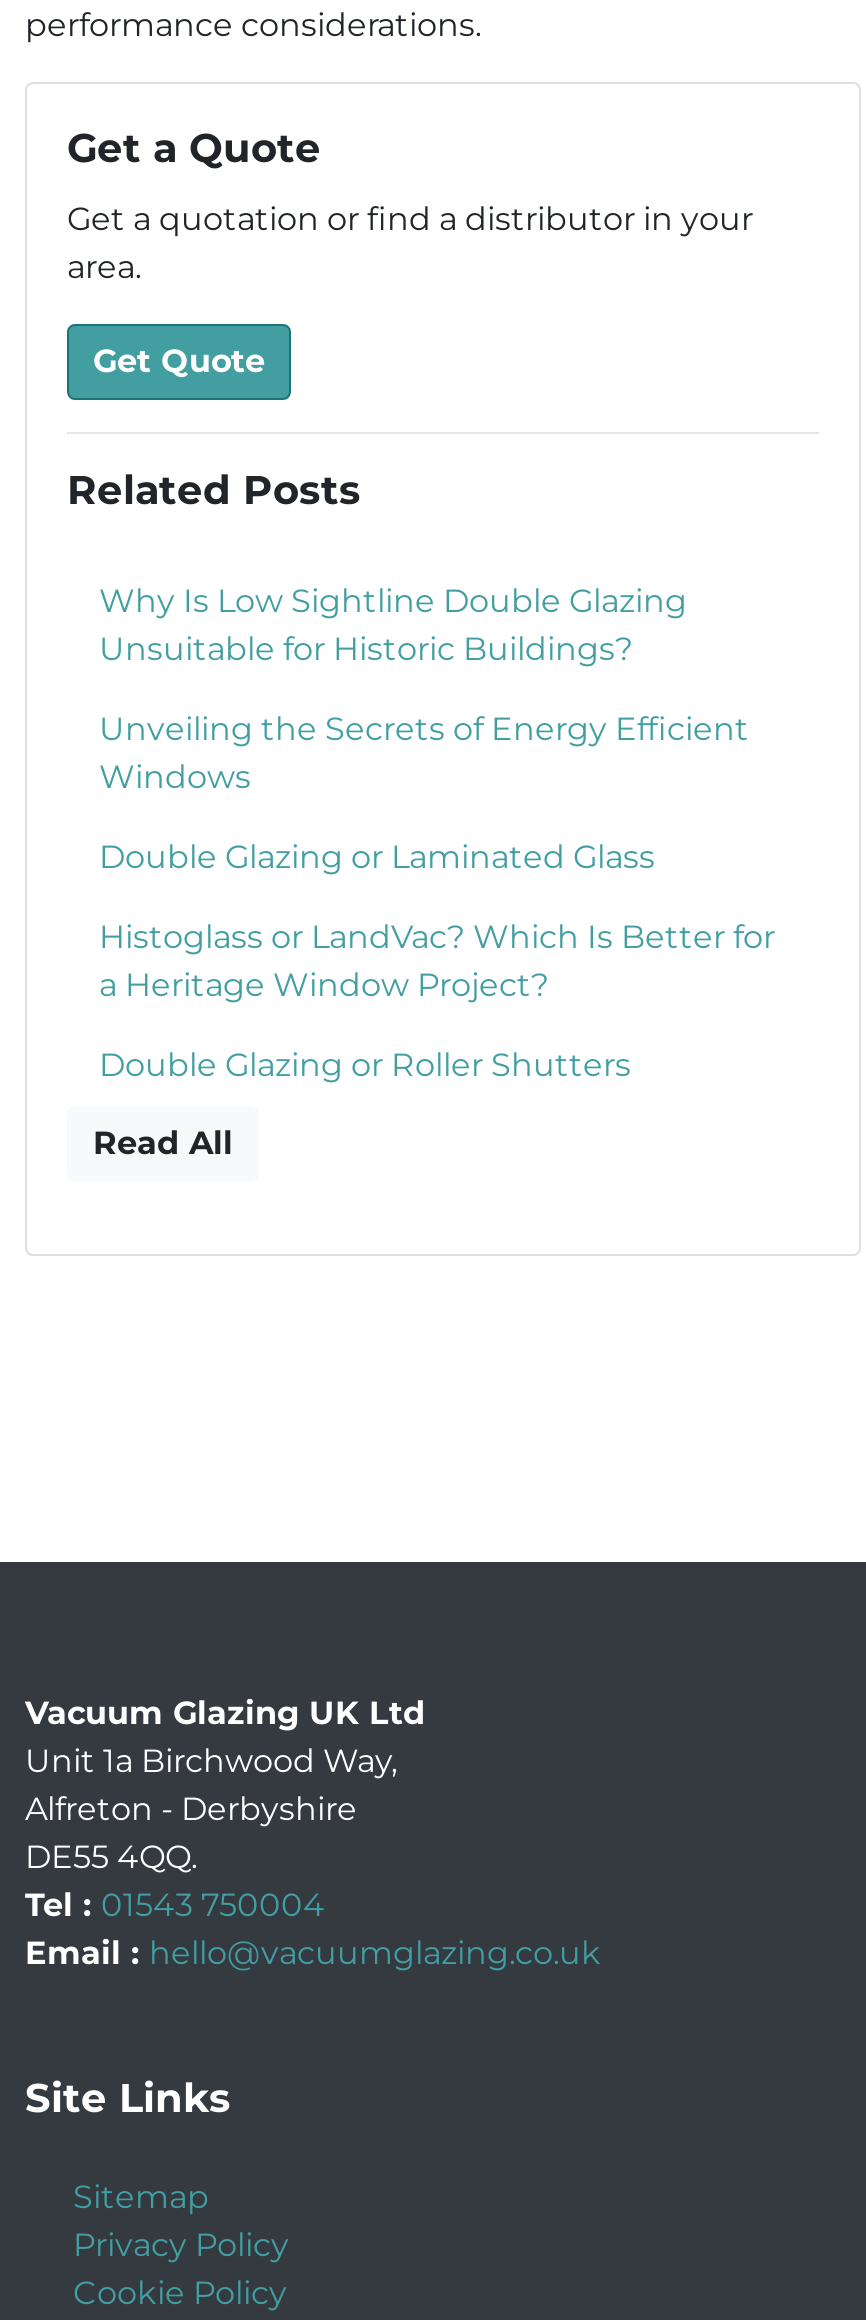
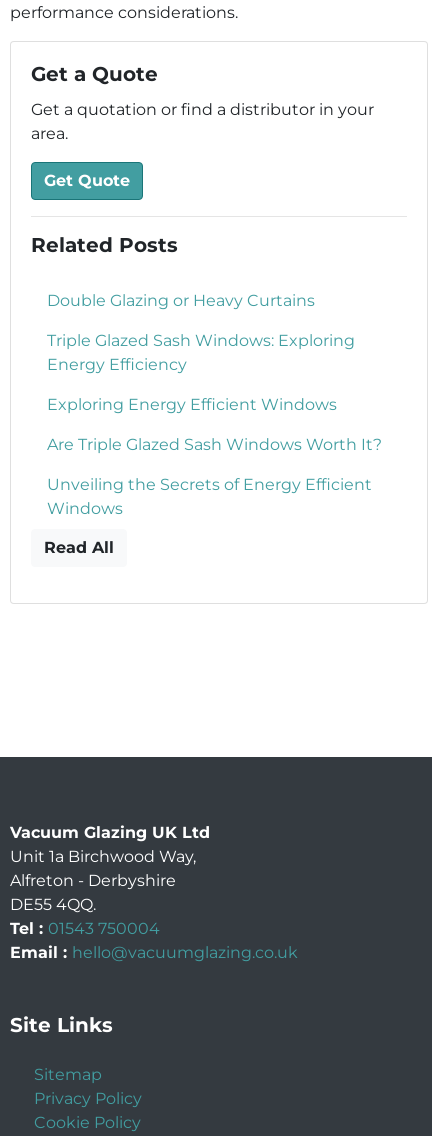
[99,583,687,669] Why Is Low Sightline Double Glazing | Unsuitable for Historic Buildings? -> [47,291,382,454] Double Glazing or Heavy Curtains | Triple Glazed Sash Windows: Exploring | Energy Efficiency | Exploring Energy Efficient Windows | Are Triple Glazed Sash Windows Worth It?
moved [99,711,749,797] -> [47,475,372,518]: Unveiling the Secrets of Energy Efficient | Windows
[99,839,775,1085] Double Glazing or Laminated Glass | Histoglass or LandVac? Which Is Better for | a Heritage Window Project? | Double Glazing or Roller Shutters -> none

